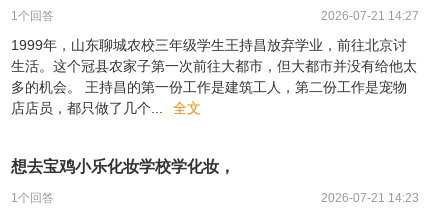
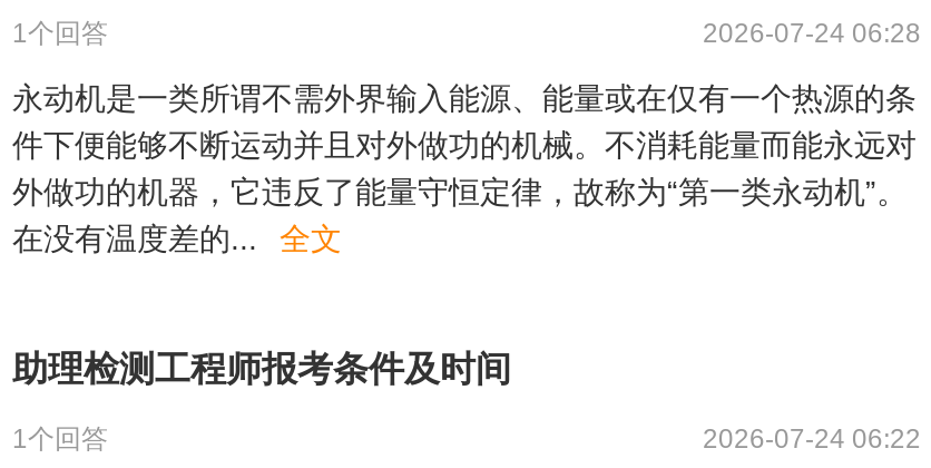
[321,9,419,23] 2026-07-21 14:27 -> [703,18,921,49] 2026-07-24 06:28
[11,37,417,116] 1999年，山东聊城农校三年级学生王持昌放弃学业，前往北京讨 | 生活。这个冠县农家子第一次前往大都市，但大都市并没有给他太 | 多的机会。 王持昌的第一份工作是建筑工人，第二份工作是宠物 | 店店员，都只做了几个... -> [12,80,917,256] 永动机是一类所谓不需外界输入能源、能量或在仅有一个热源的条 | 件下便能够不断运动并且对外做功的机械。不消耗能量而能永远对 | 外做功的机器，它违反了能量守恒定律，故称为“第一类永动机”。 | 在没有温度差的...
[11,158,235,175] 想去宝鸡小乐化妆学校学化妆， -> [12,350,511,388] 助理检测工程师报考条件及时间
[321,191,419,205] 2026-07-21 14:23 -> [703,423,921,455] 2026-07-24 06:22

